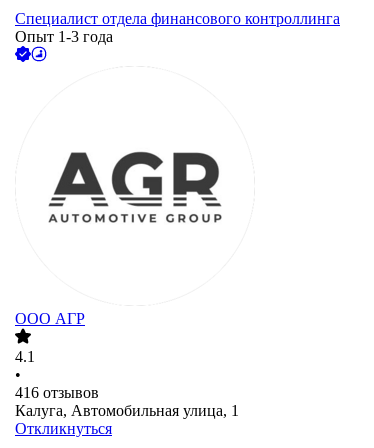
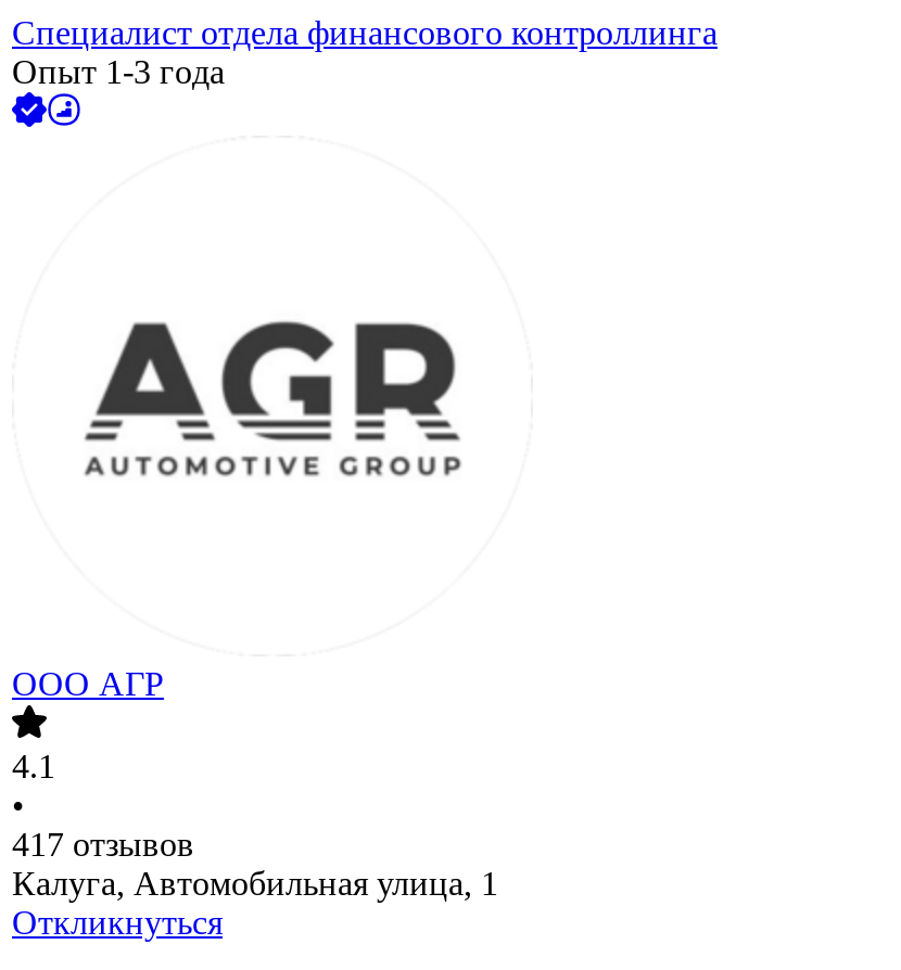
[15,384,99,401] 416 отзывов -> [12,826,194,863] 417 отзывов

